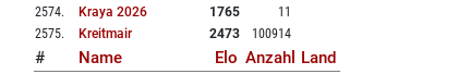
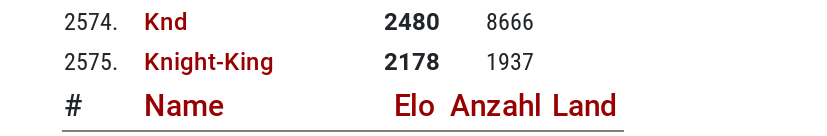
[79,5,291,20] Kraya 2026 | 1765 | 11 -> [144,8,534,36] Knd | 2480 | 8666
[79,26,291,42] Kreitmair | 2473 | 100914 -> [144,48,534,76] Knight-King | 2178 | 1937

